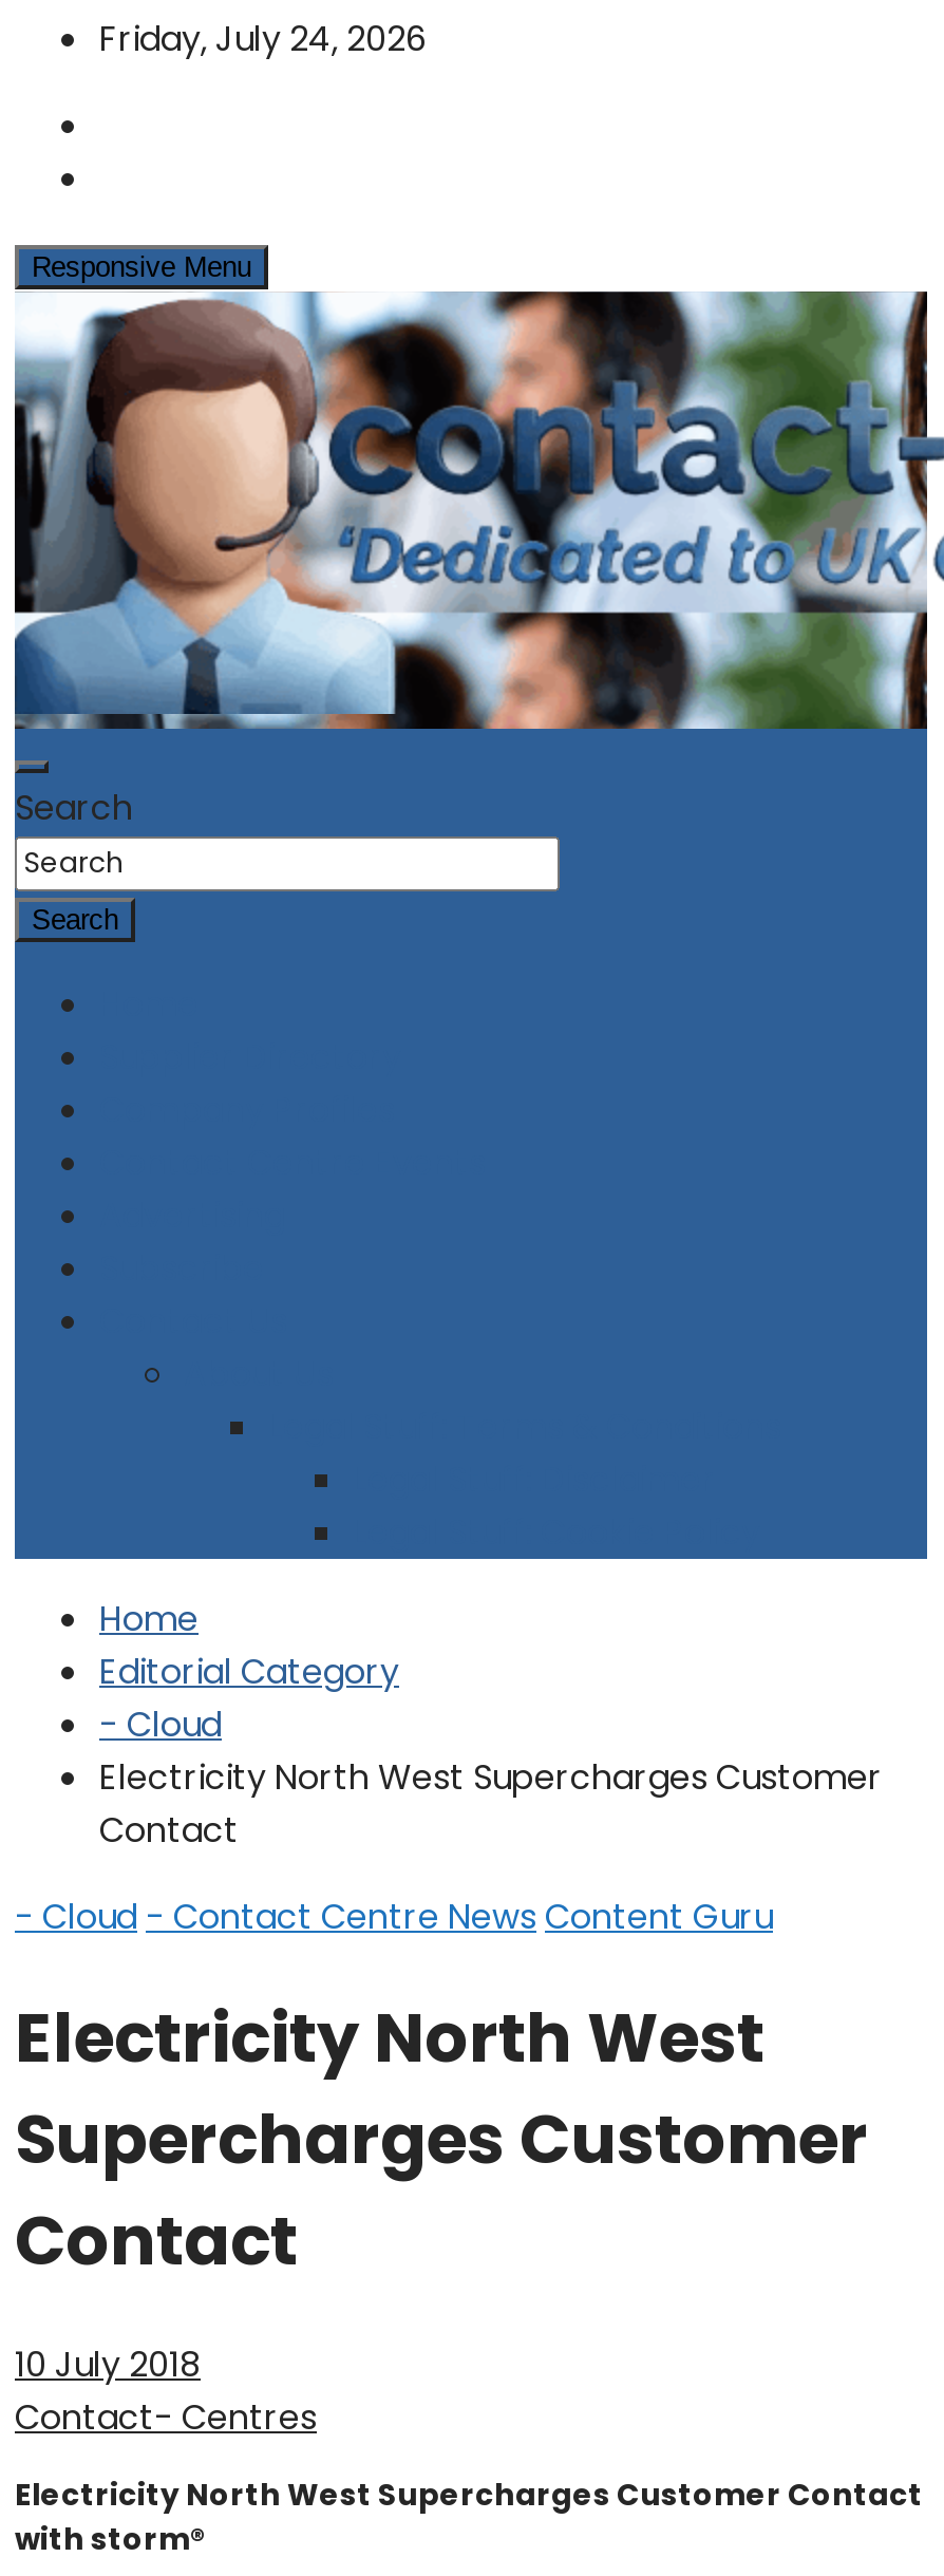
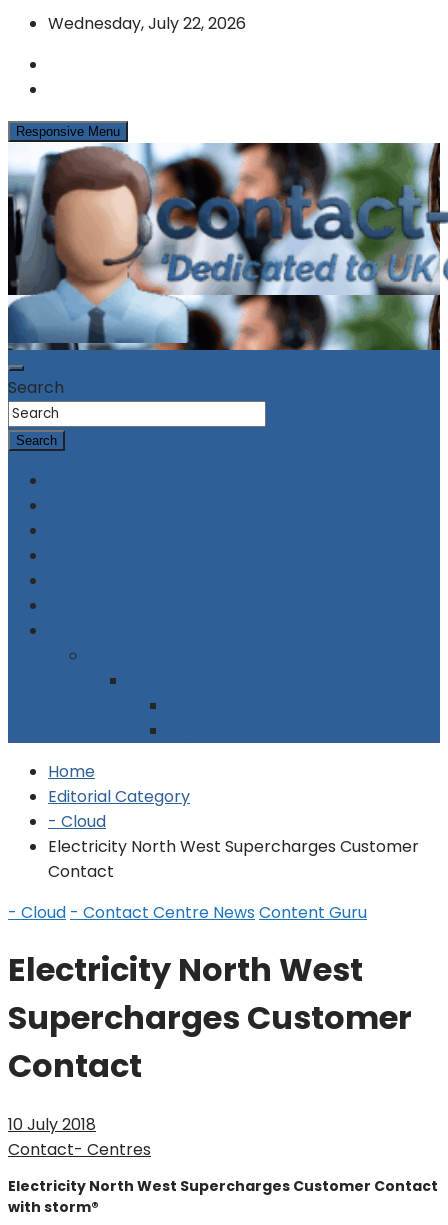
[99,15,427,63] Friday, July 24, 2026 -> [48,12,246,35] Wednesday, July 22, 2026

